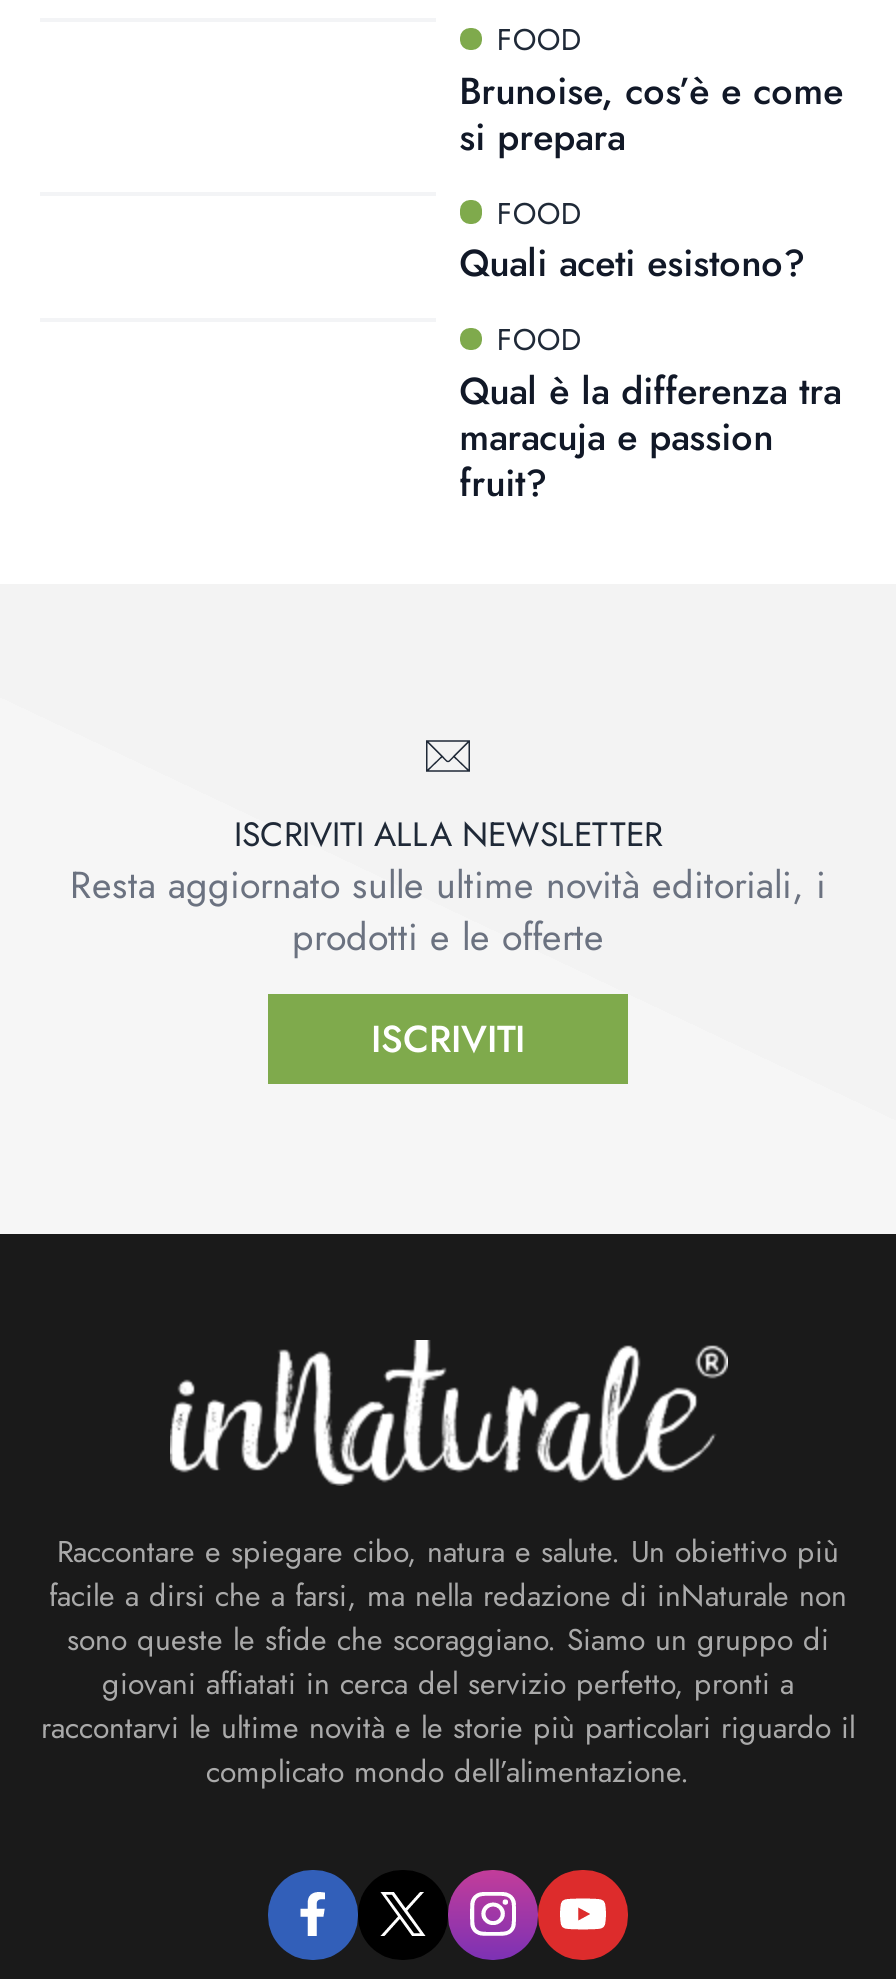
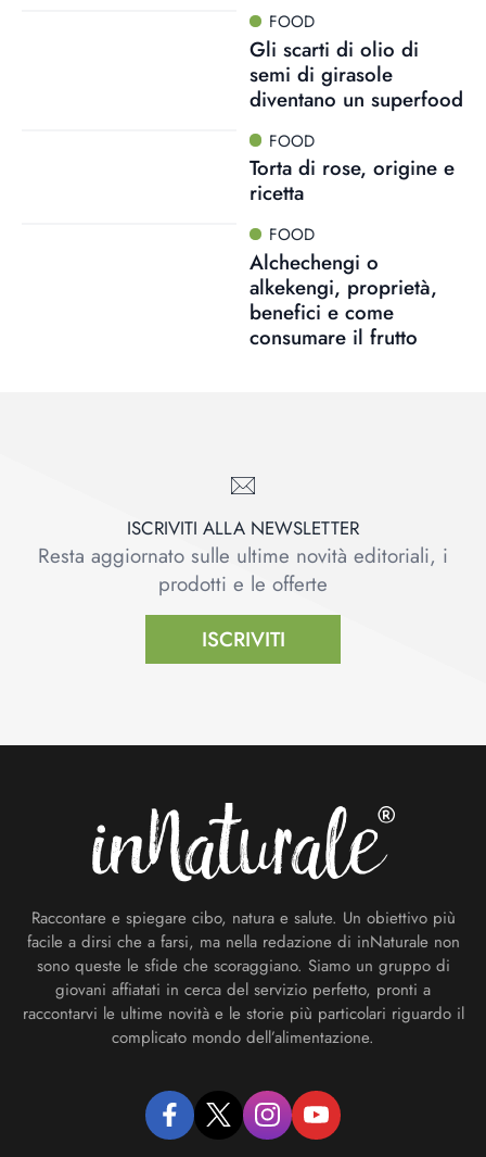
[459,63,843,163] Brunoise, cos’è e come | si prepara -> [249,34,463,114] Gli scarti di olio di | semi di girasole | diventano un superfood
[459,236,805,290] Quali aceti esistono? -> [249,153,454,208] Torta di rose, origine e | ricetta
[459,364,841,510] Qual è la differenza tra | maracuja e passion | fruit? -> [249,248,437,352] Alchechengi o | alkekengi, proprietà, | benefici e come | consumare il frutto

